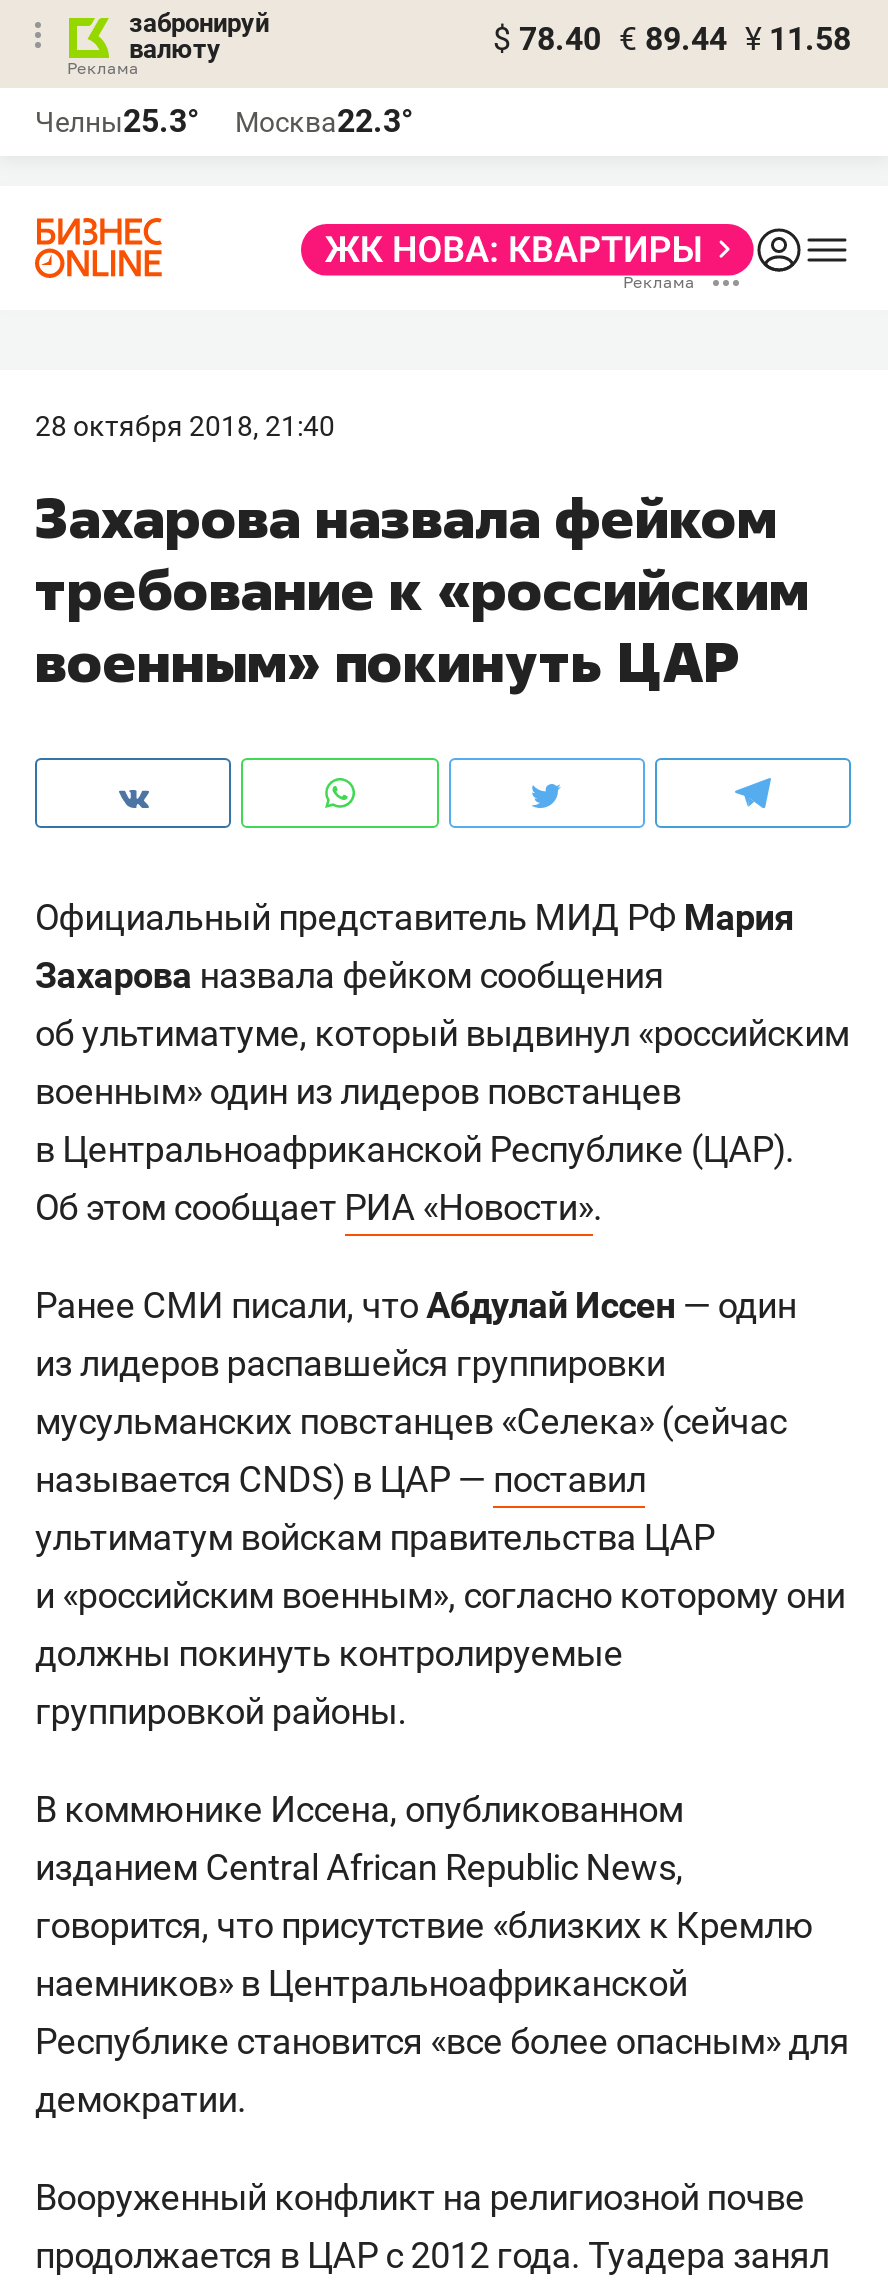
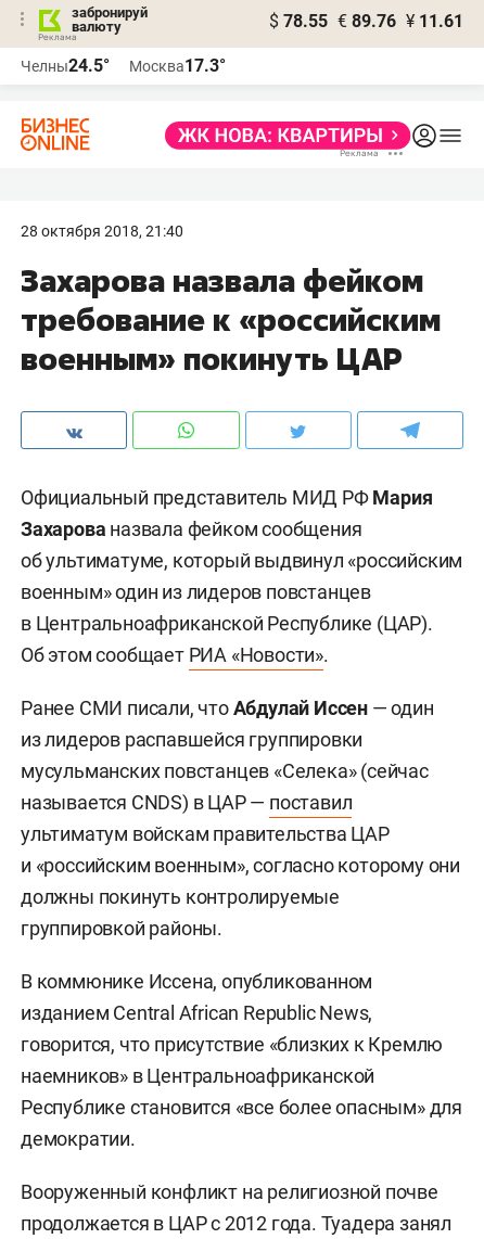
[493,20,851,58] $ 78.40 € 89.44 ¥ 11.58 -> [269,11,463,31] $ 78.55 € 89.76 ¥ 11.61
[35,102,199,140] Челны25.3° -> [21,55,110,76] Челны24.5°
[235,102,413,140] Москва22.3° -> [129,55,226,76] Москва17.3°

